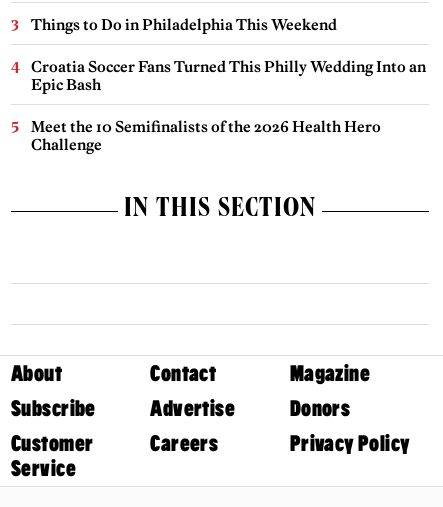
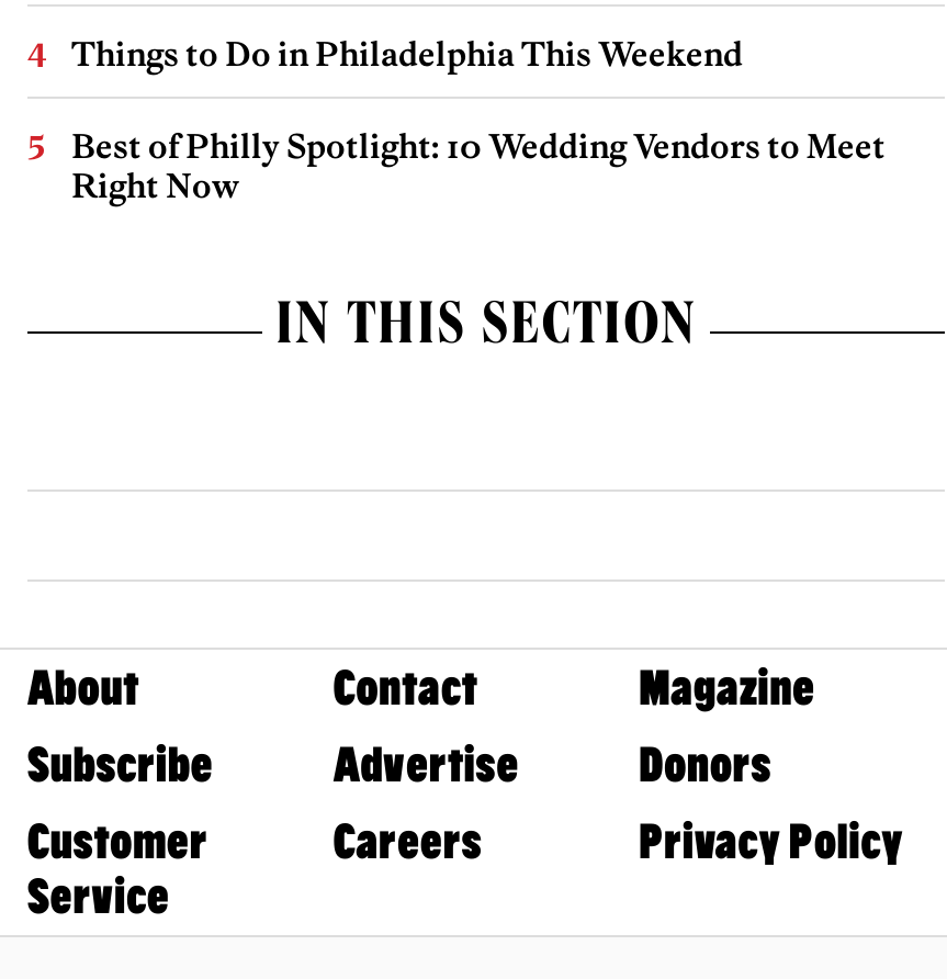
[31,57,426,154] Croatia Soccer Fans Turned This Philly Wedding Into an | Epic Bash | Meet the 10 Semifinalists of the 2026 Health Hero | Challenge -> [71,126,886,207] Best of Philly Spotlight: 10 Wedding Vendors to Meet | Right Now

